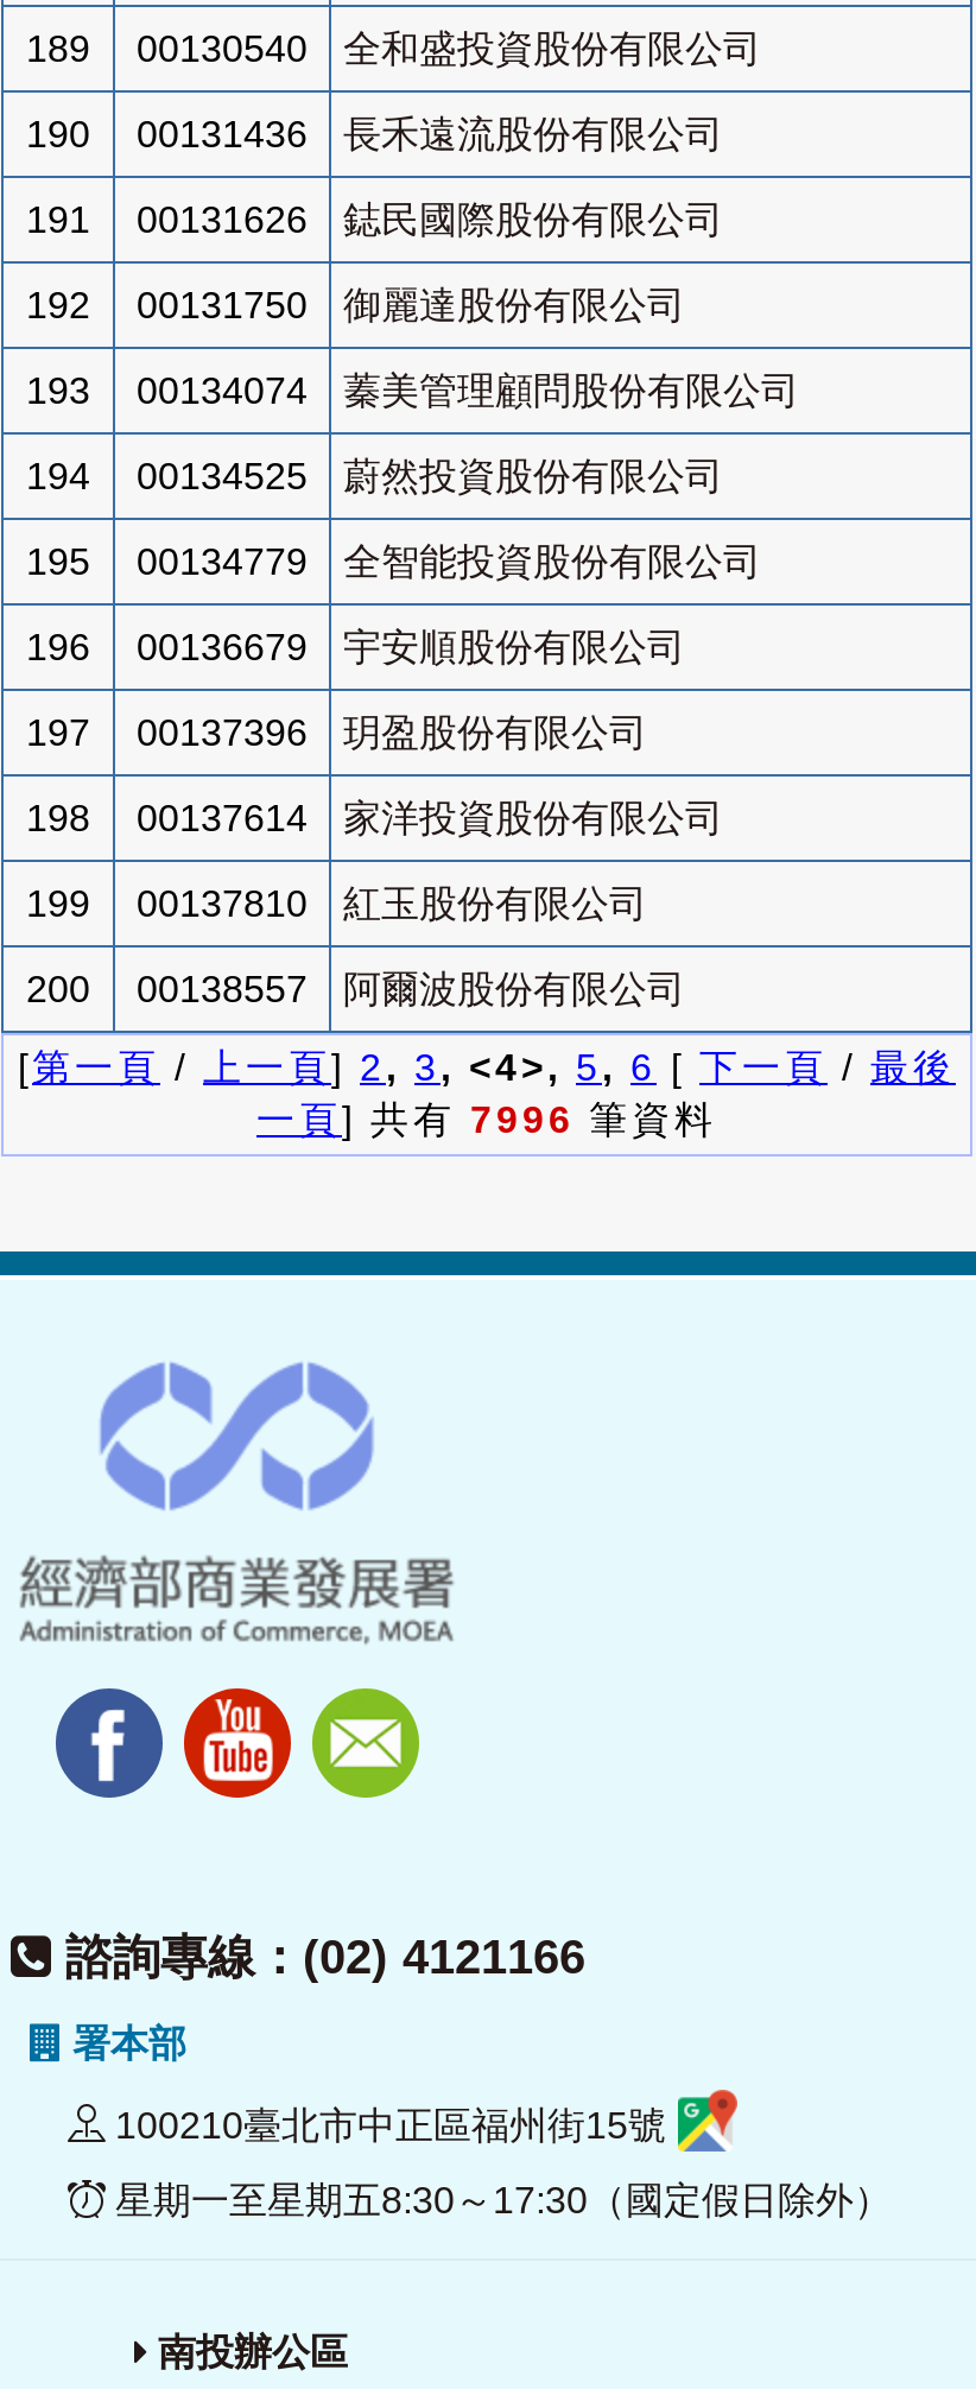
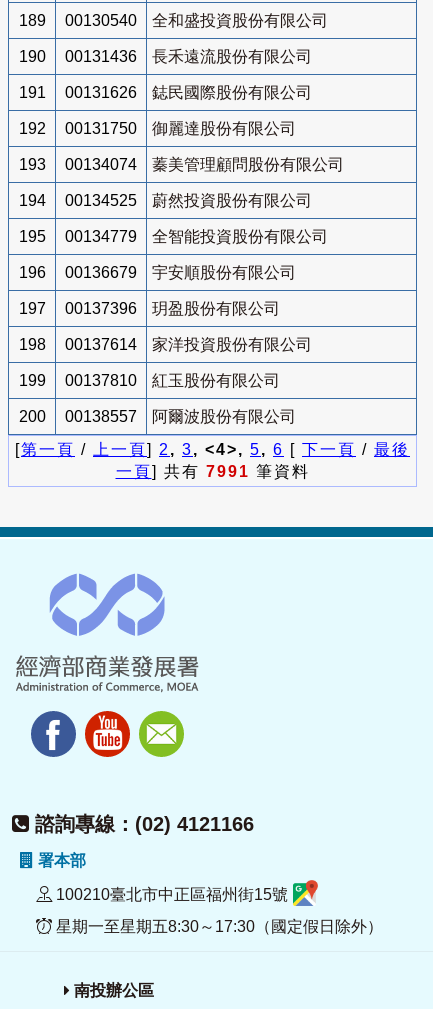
[256,1099,717,1140] 一頁] 共有7996筆資料 -> [115,463,309,480] 一頁] 共有7991筆資料

